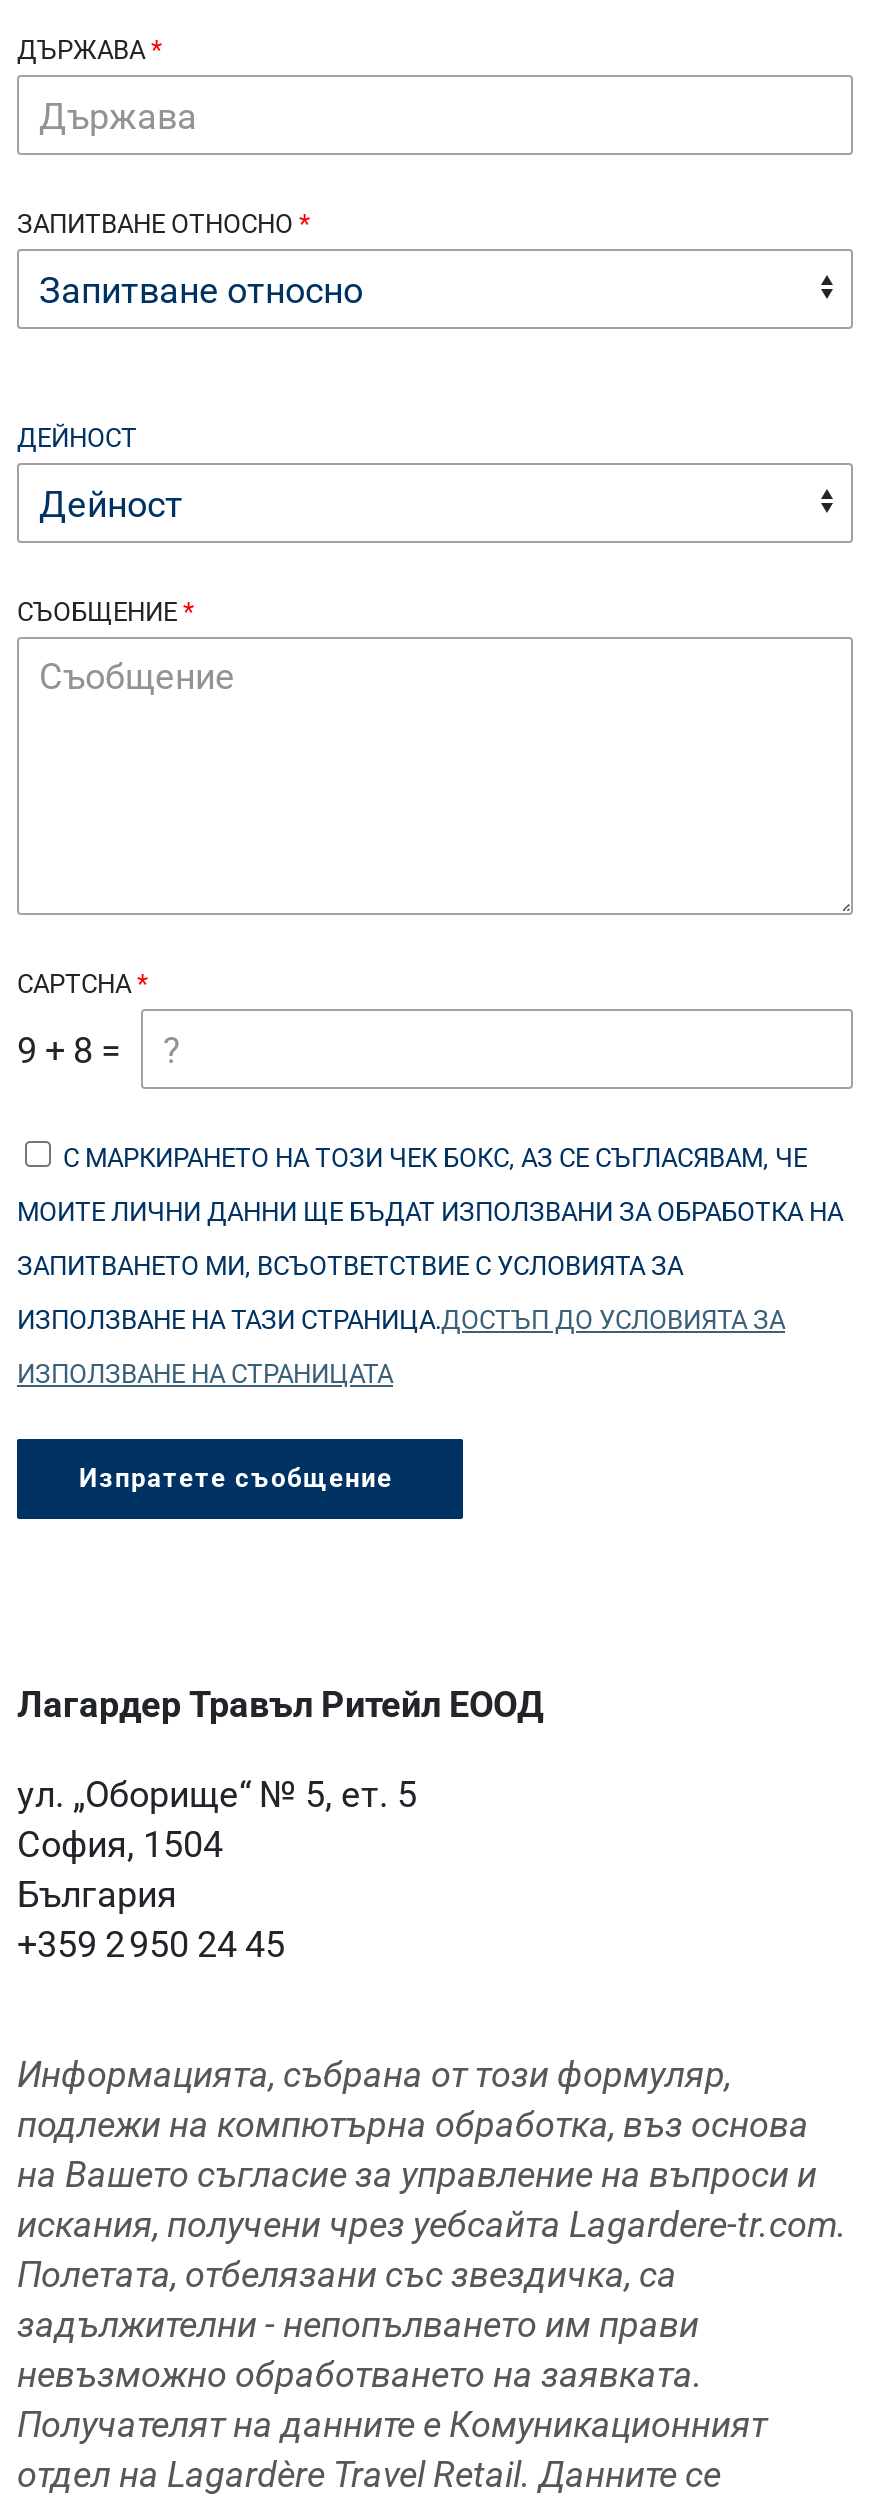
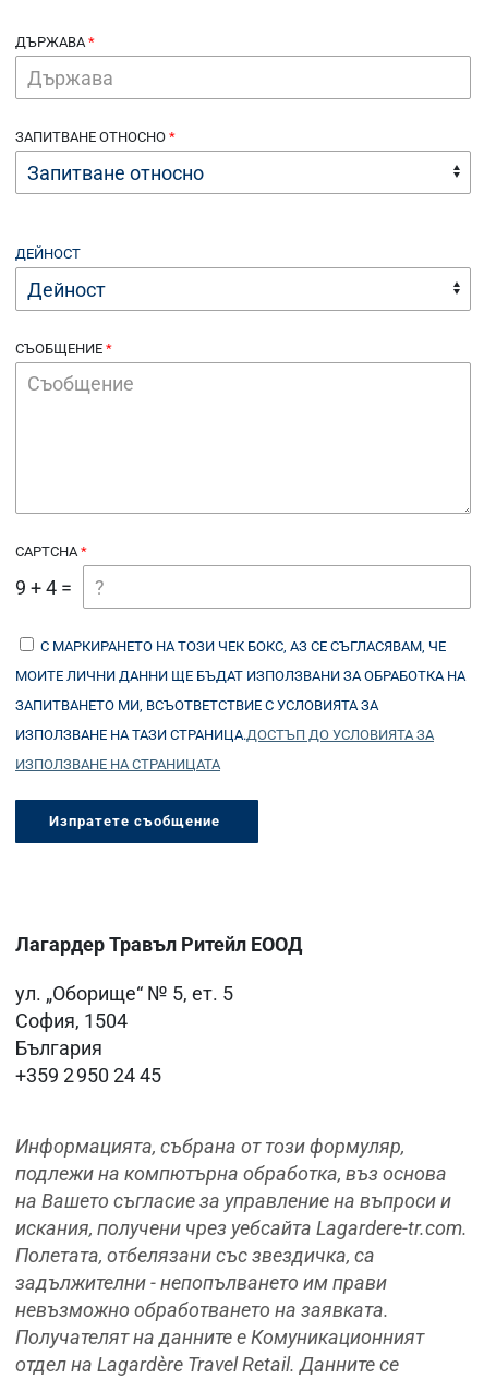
[17,1028,121,1070] 9 + 8 = -> [15,575,72,598] 9 + 4 =

